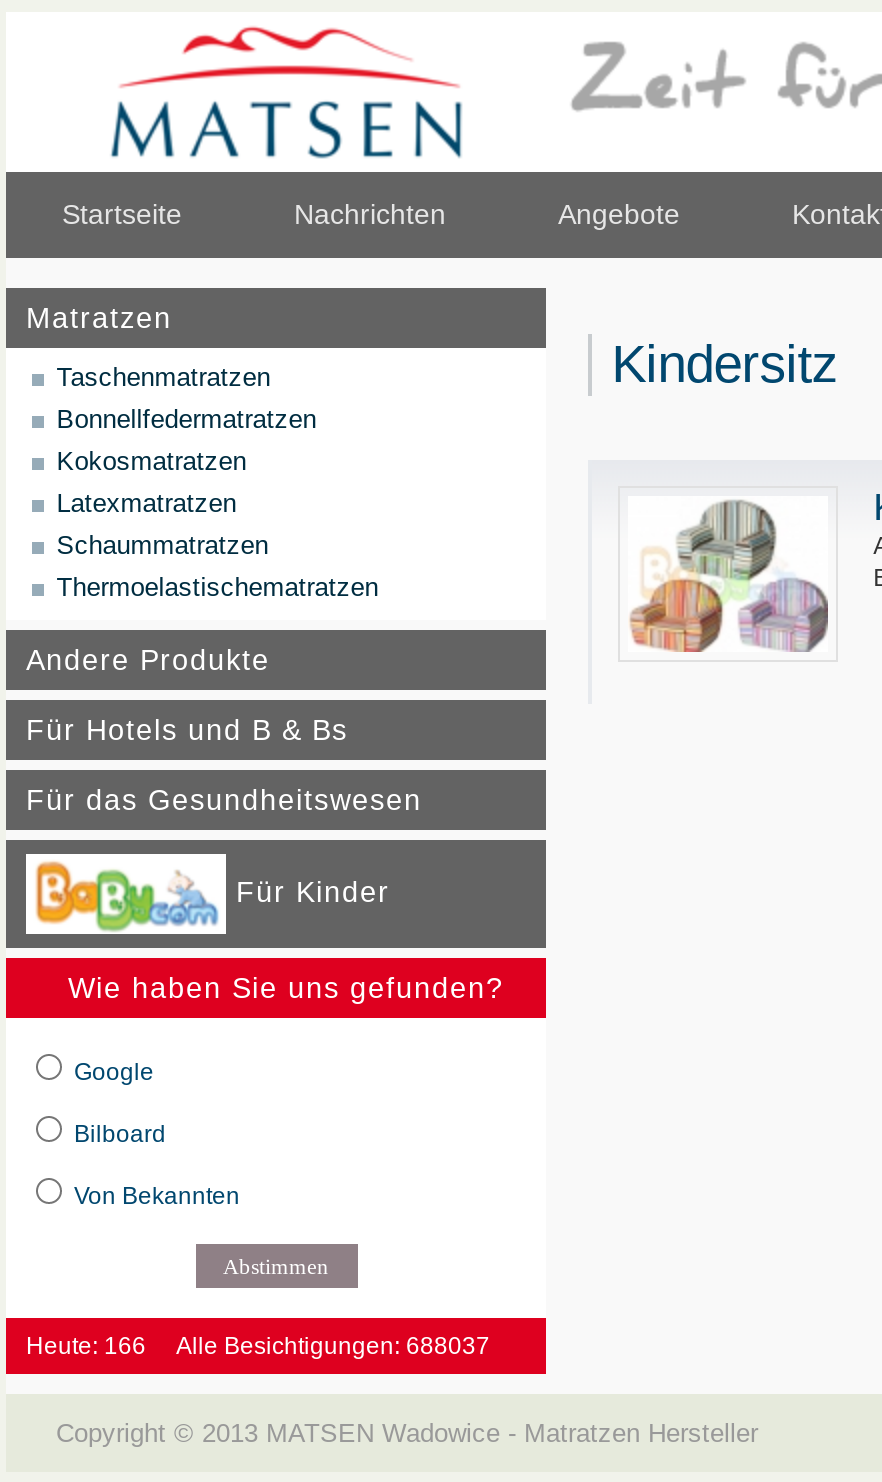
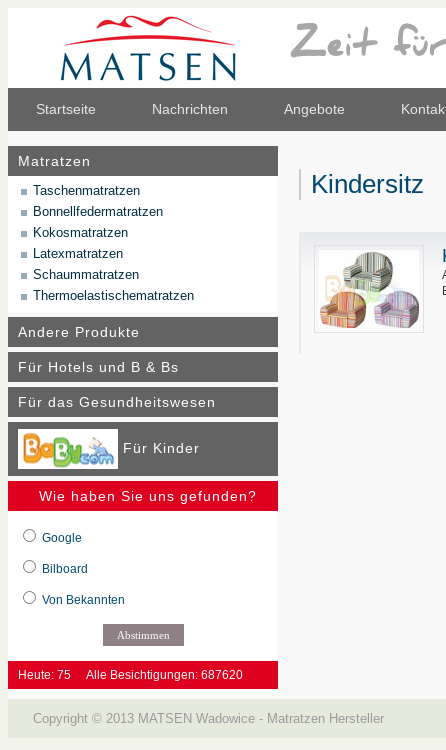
[26,1332,146,1360] Heute: 166 -> [18,668,71,682] Heute: 75
[176,1332,490,1360] Alle Besichtigungen: 688037 -> [86,668,243,682] Alle Besichtigungen: 687620

